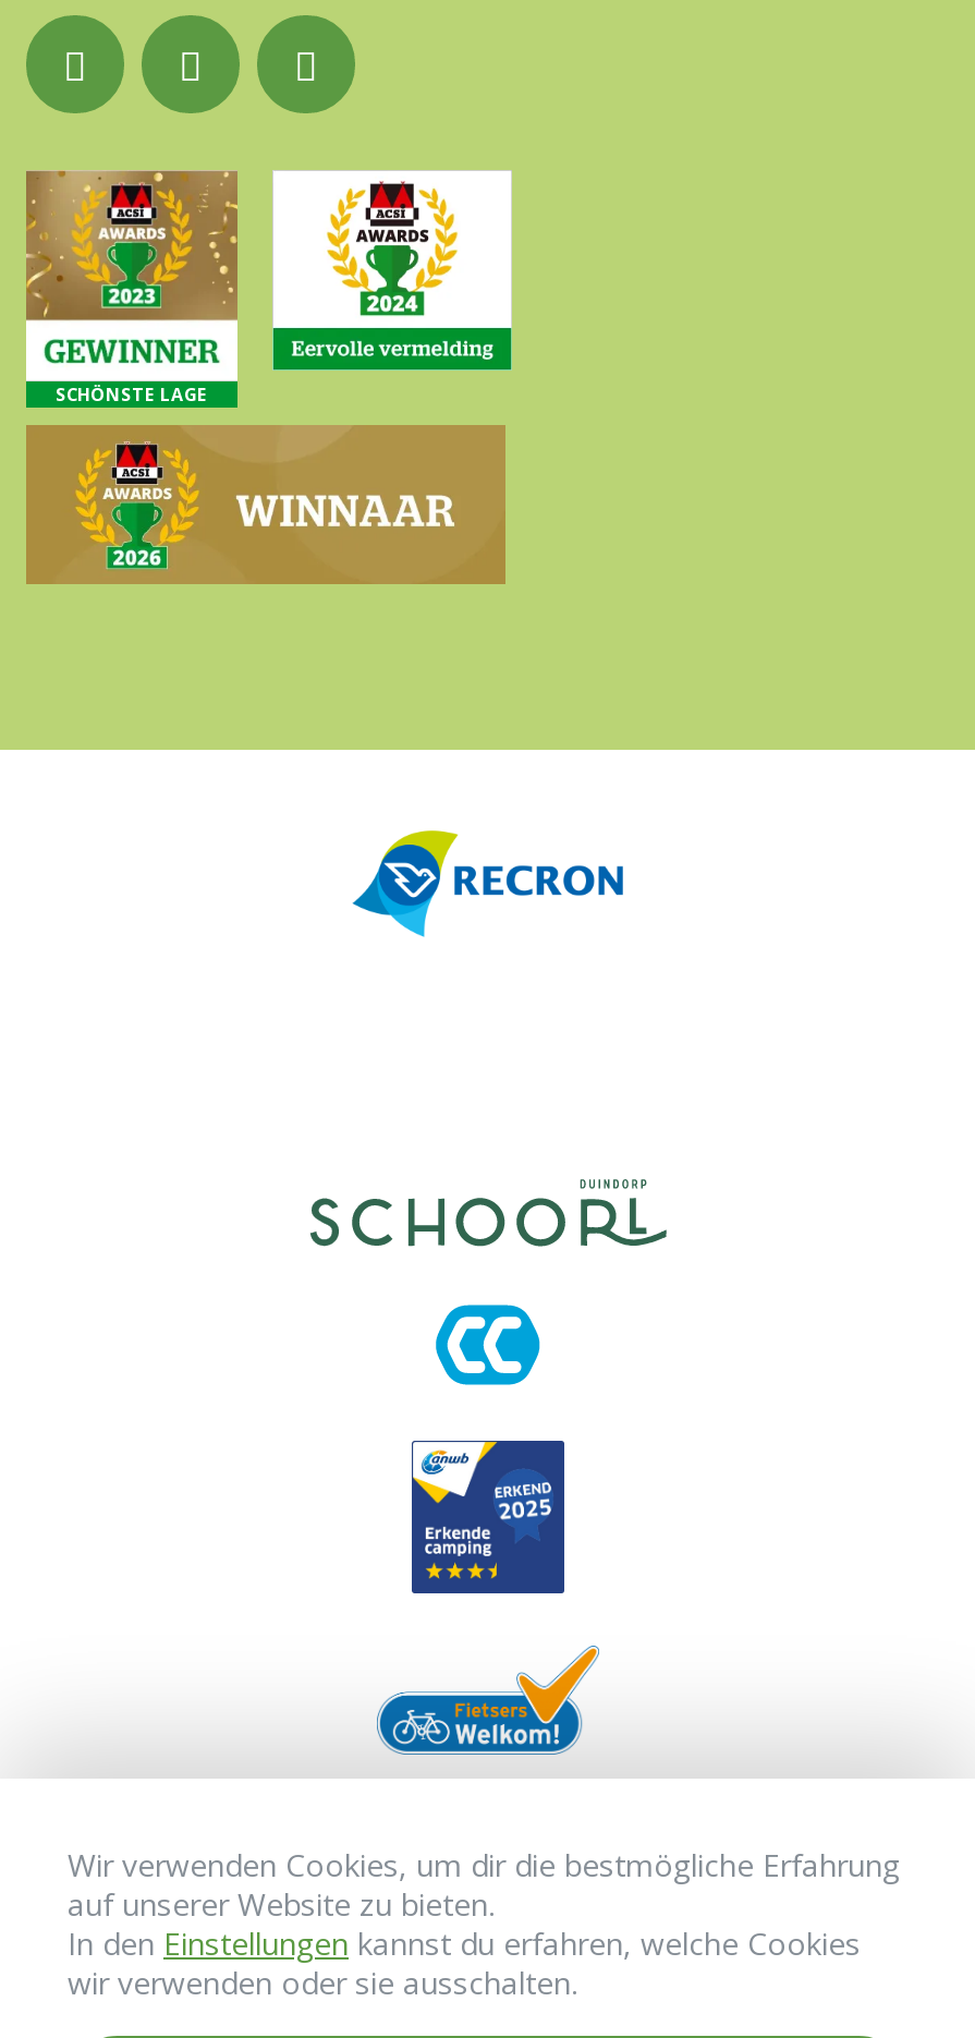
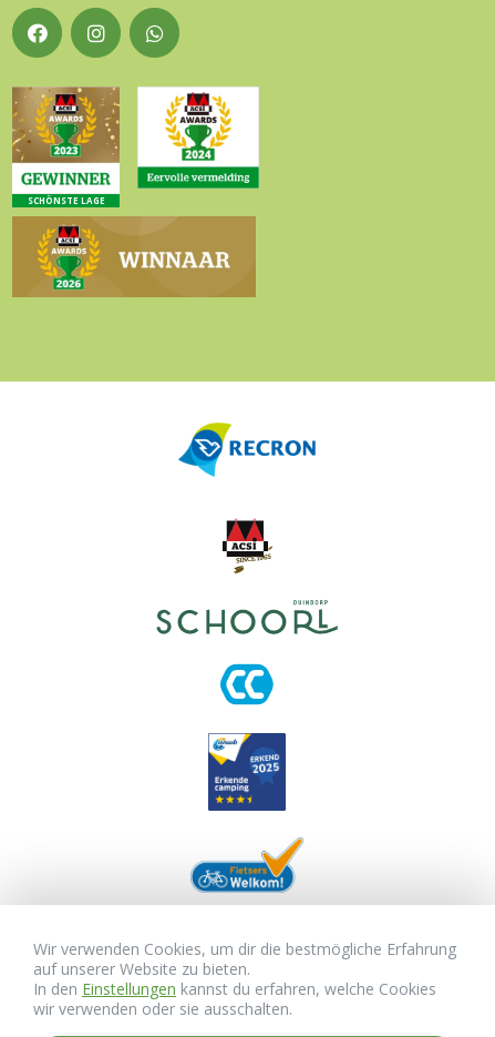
none -> [221,518,274,575] [image]

